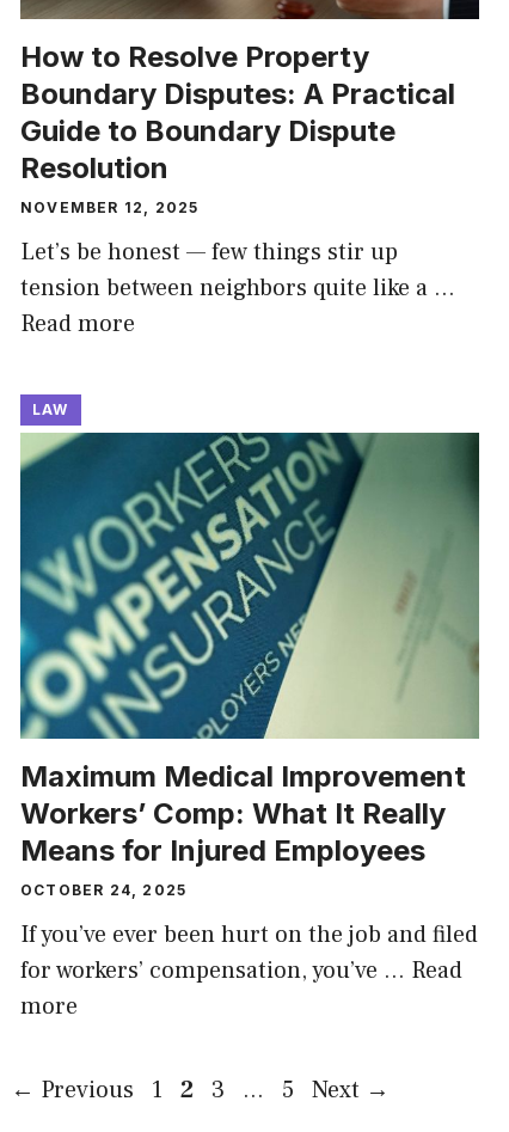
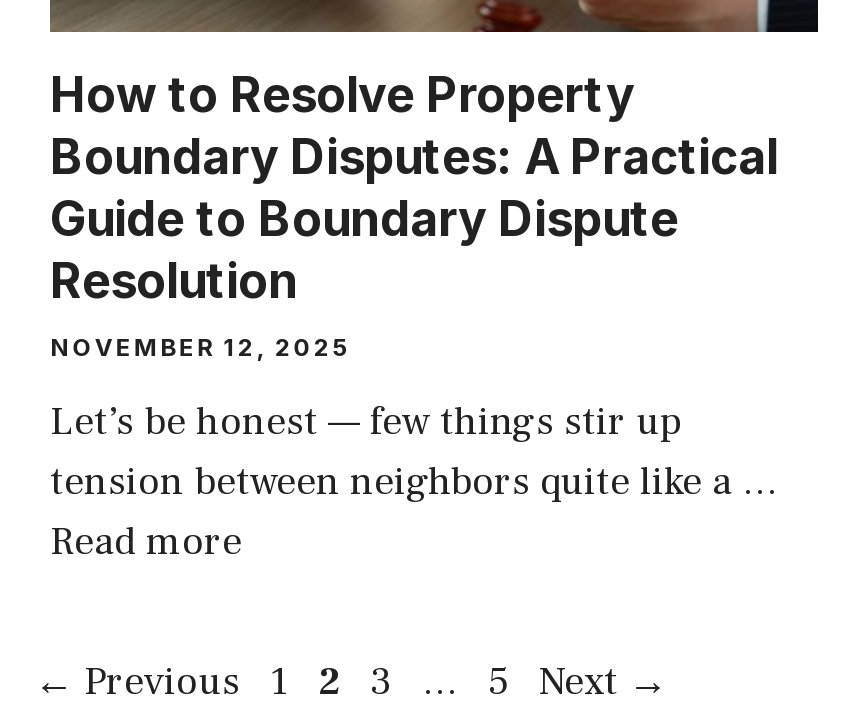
[32,400,69,418] LAW -> none
[19,432,480,1022] [image] | Maximum Medical Improvement | Workers’ Comp: What It Really | Means for Injured Employees | OCTOBER 24, 2025 | If you’ve ever been hurt on the job and filed | for workers’ compensation, you’ve … Read | more -> none

